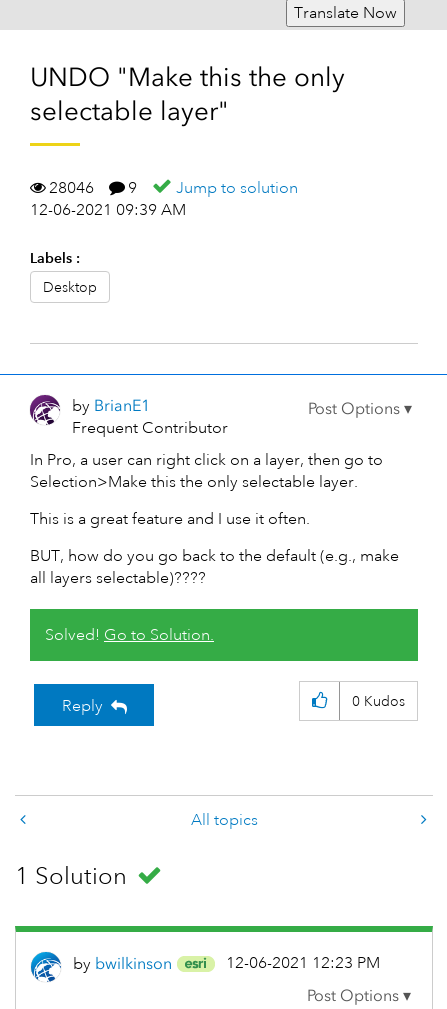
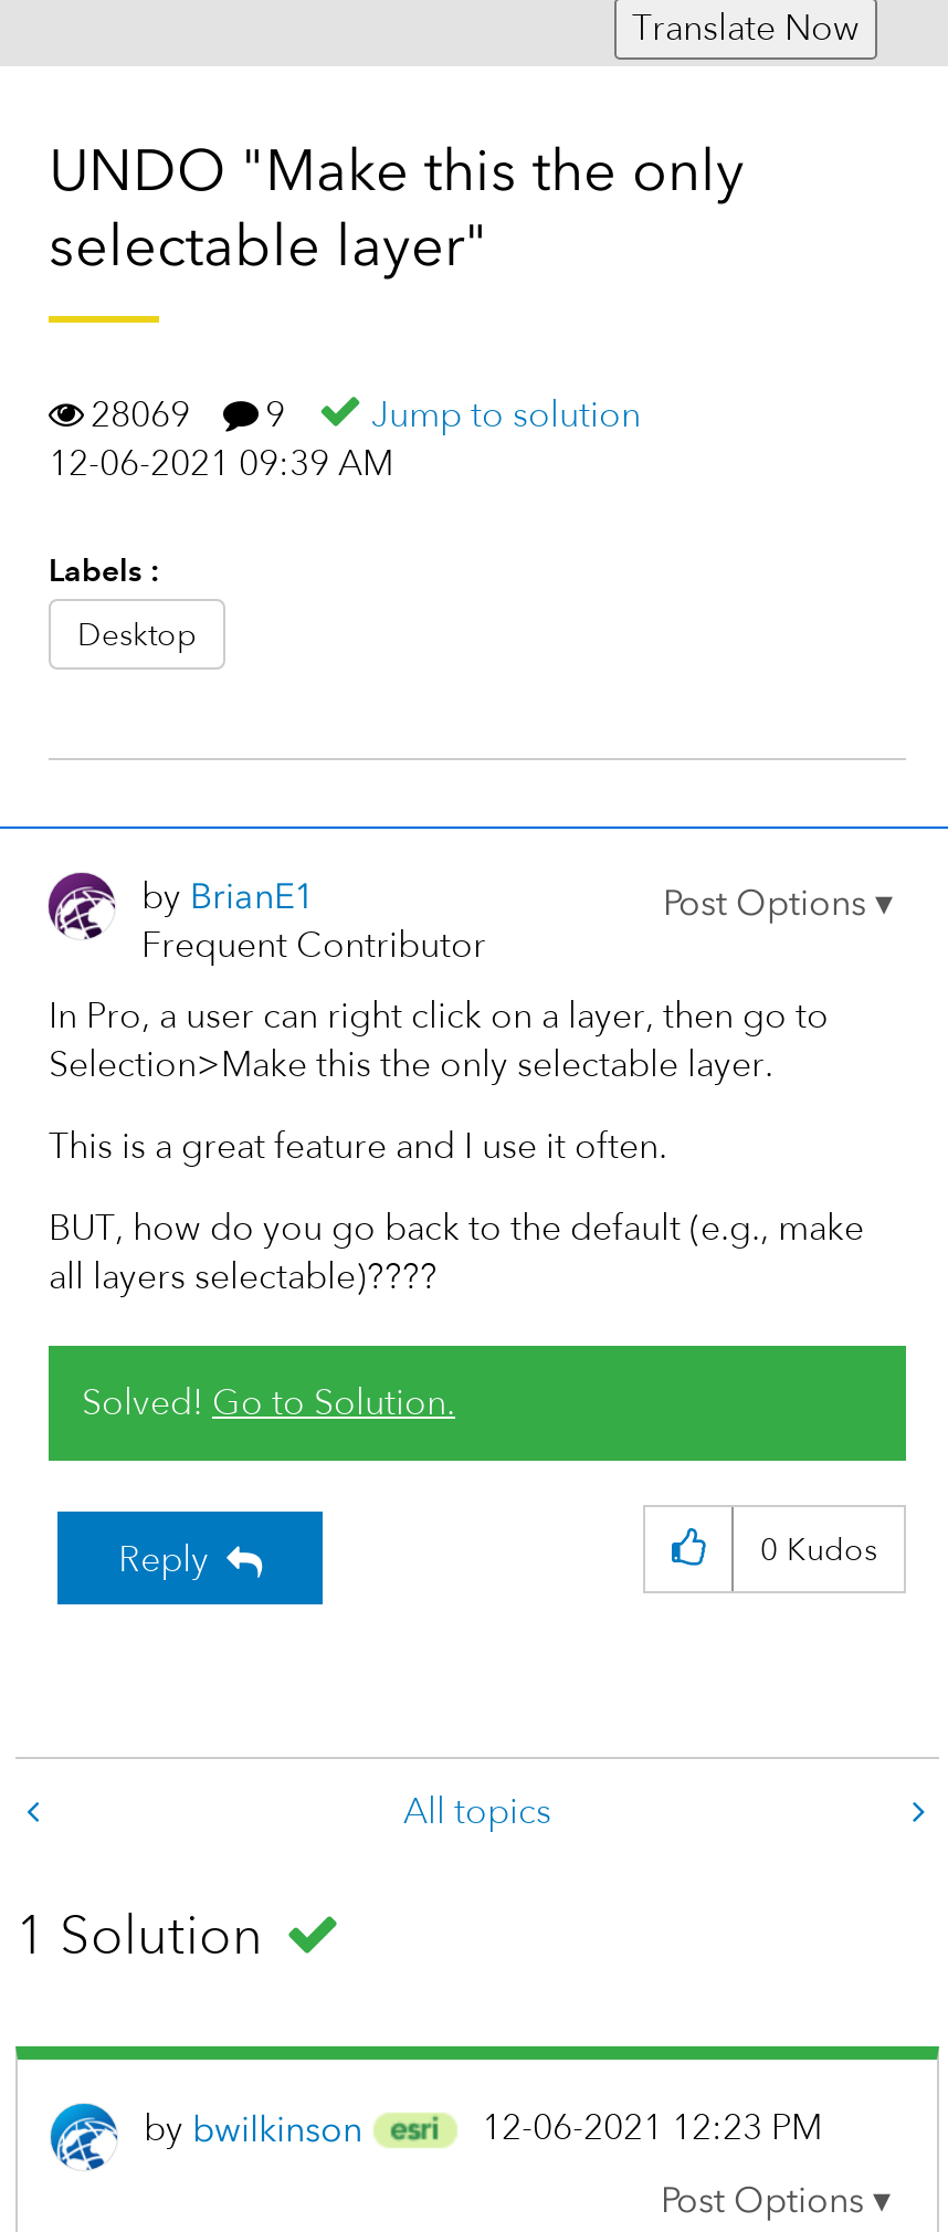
[49,178,298,198] 28046 9 Jump to solution -> [91,393,641,438] 28069 9 Jump to solution

